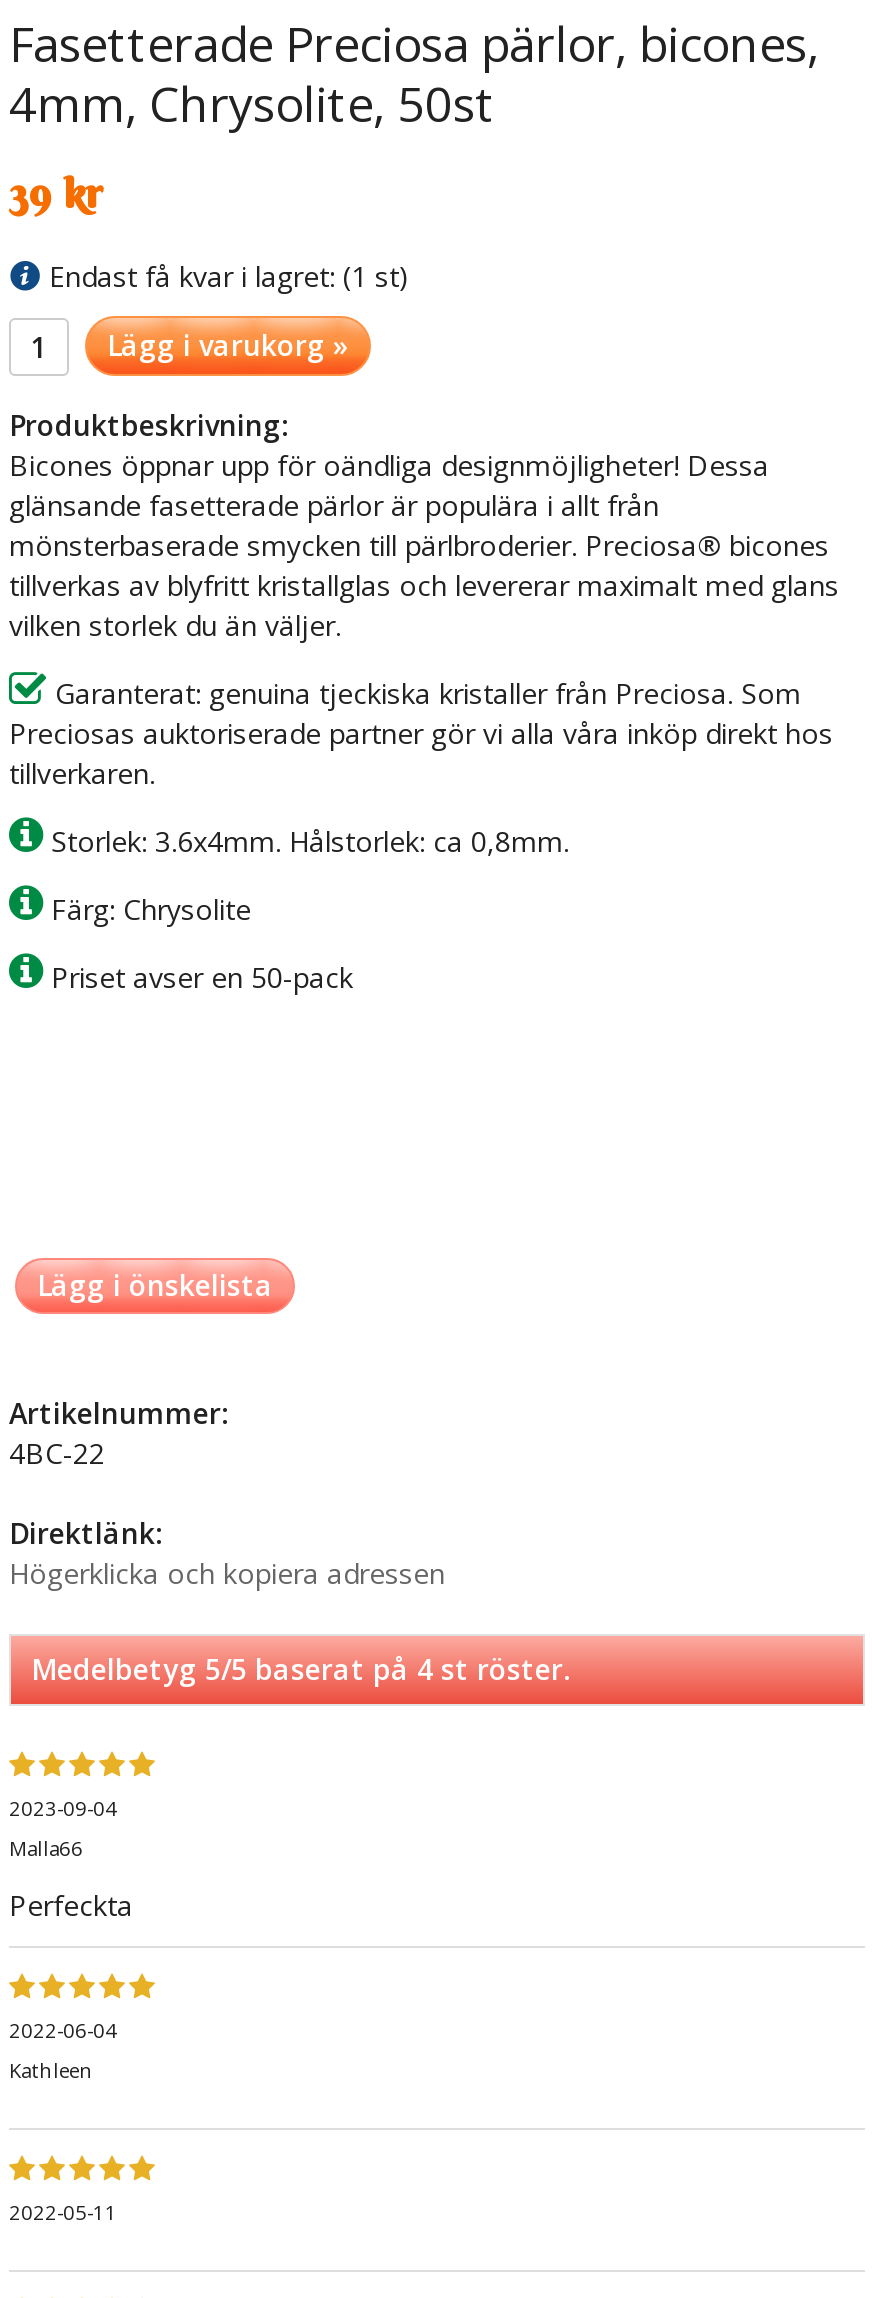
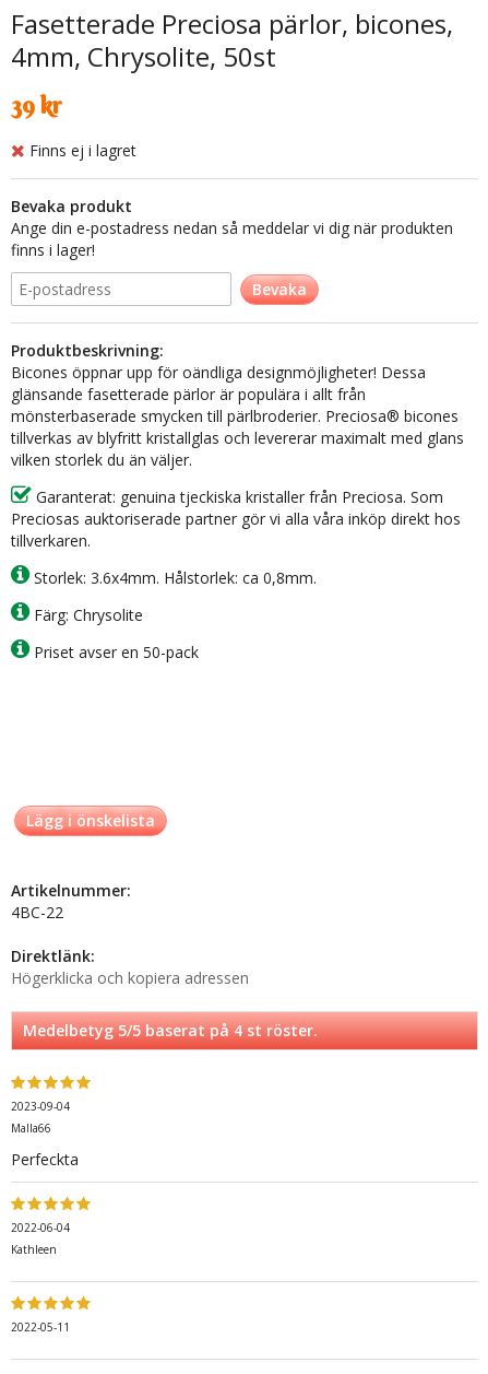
[49,256,409,364] Endast få kvar i lagret: (1 st) | Lägg i varukorg » -> [11,140,453,300] Finns ej i lagret | Bevaka produkt | Ange din e-postadress nedan så meddelar vi dig när produkten | finns i lager! | Bevaka

